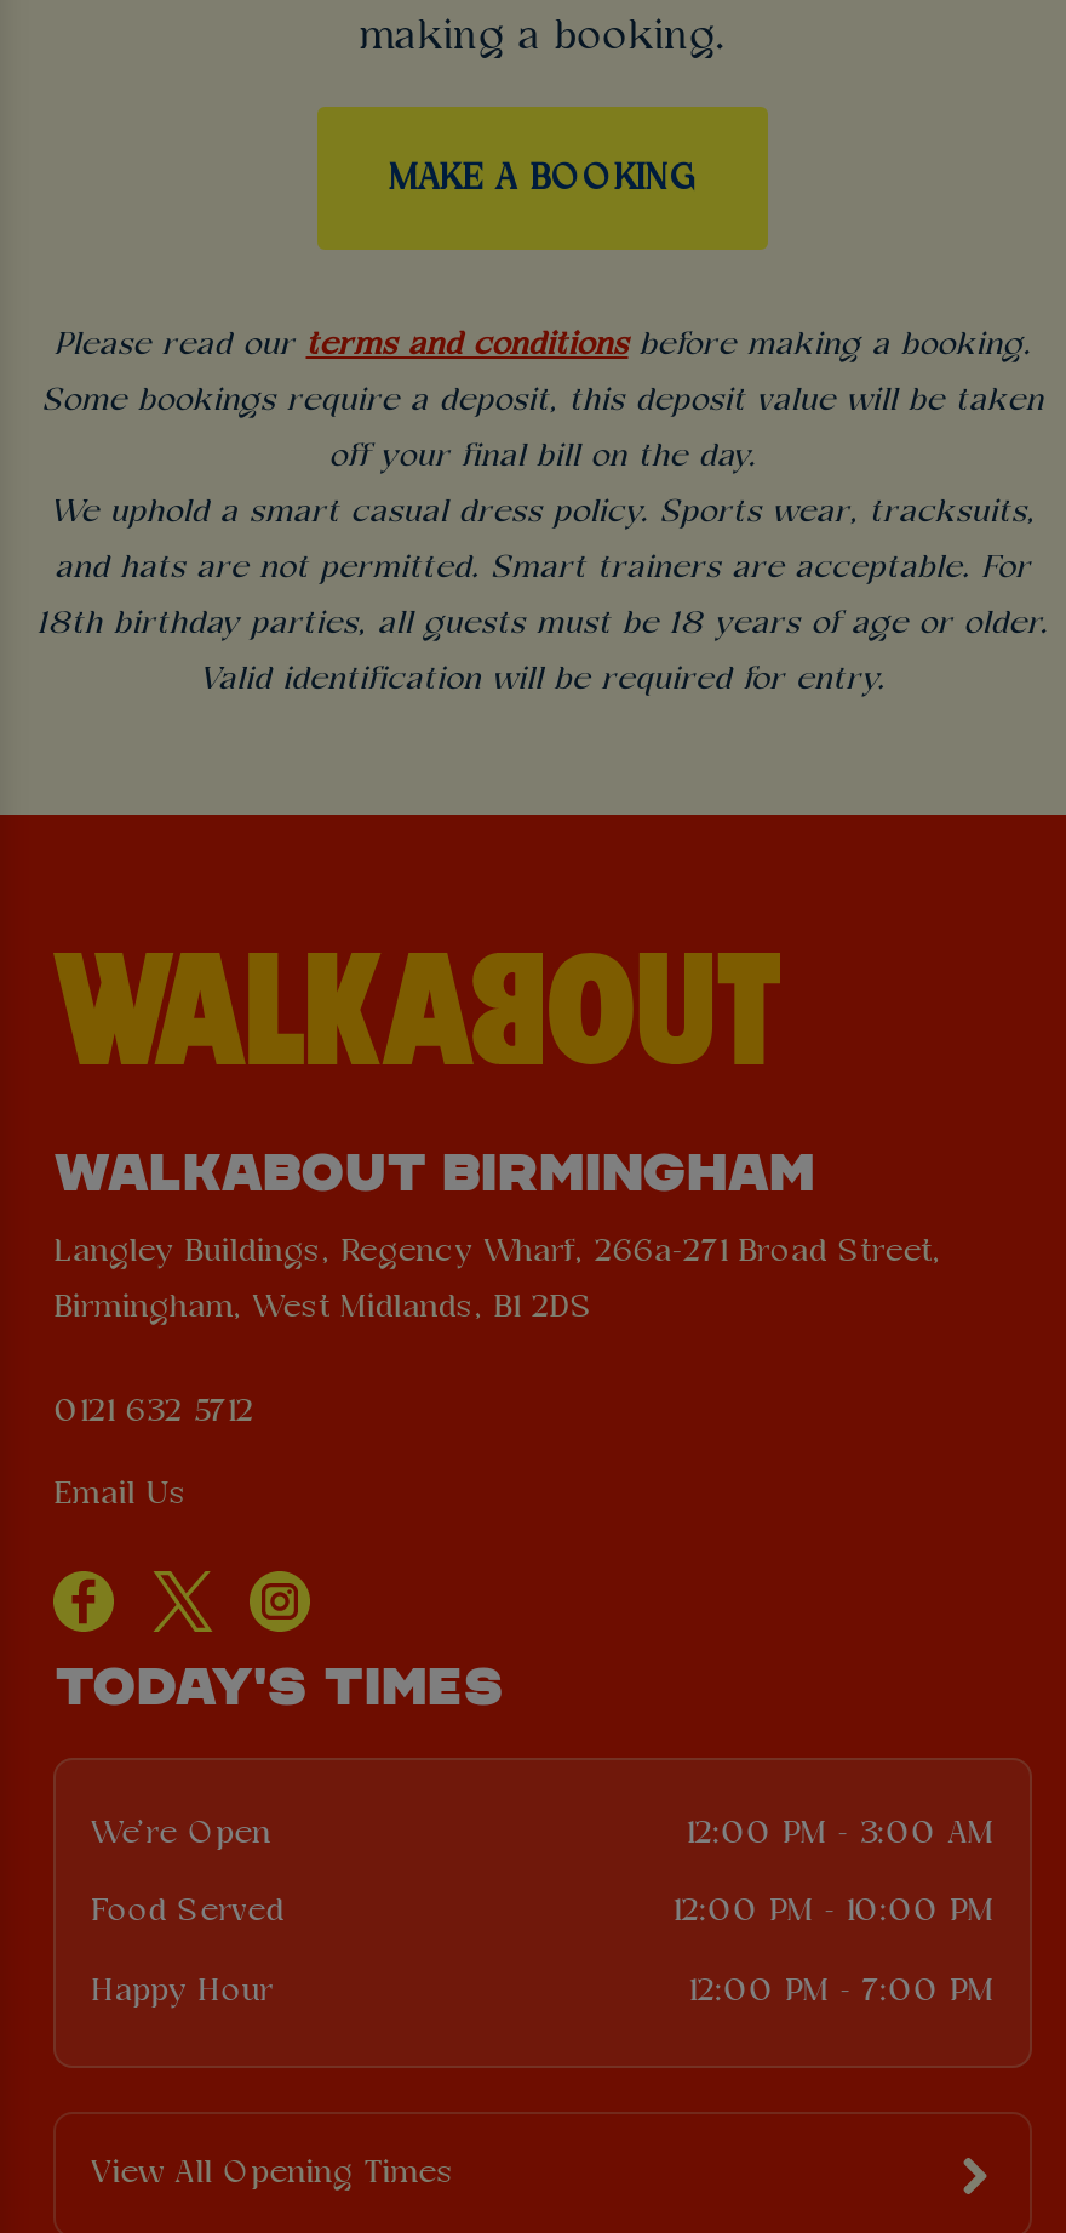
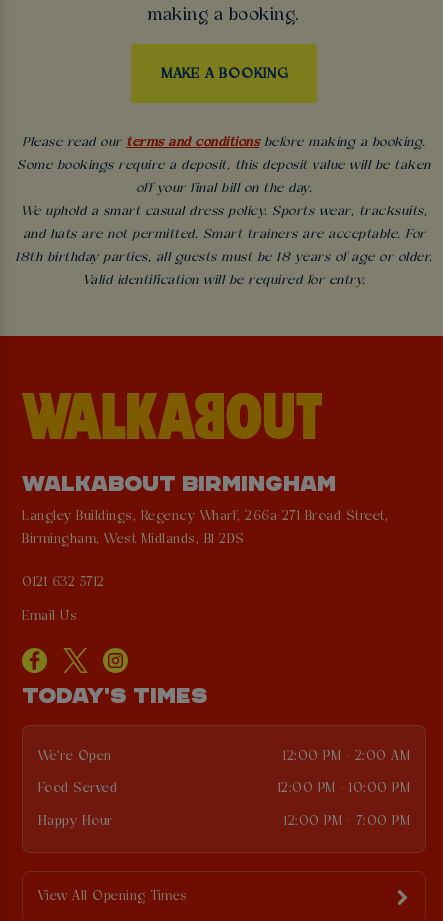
[686,1816,994,1852] 12:00 PM - 3:00 AM -> [283,749,410,764] 12:00 PM - 2:00 AM

